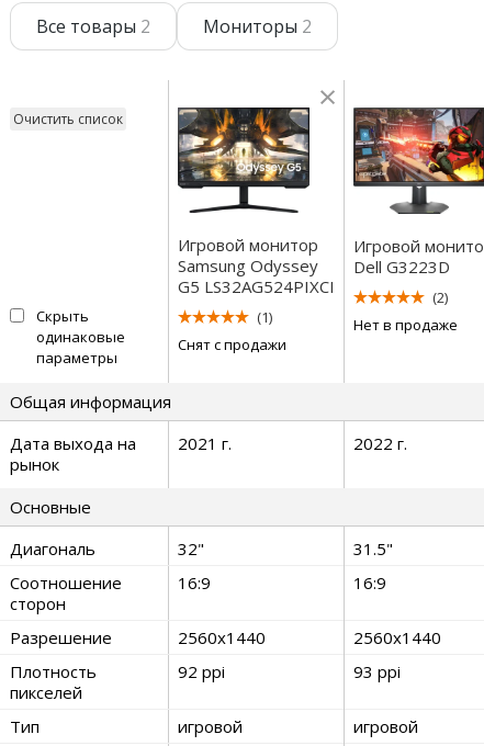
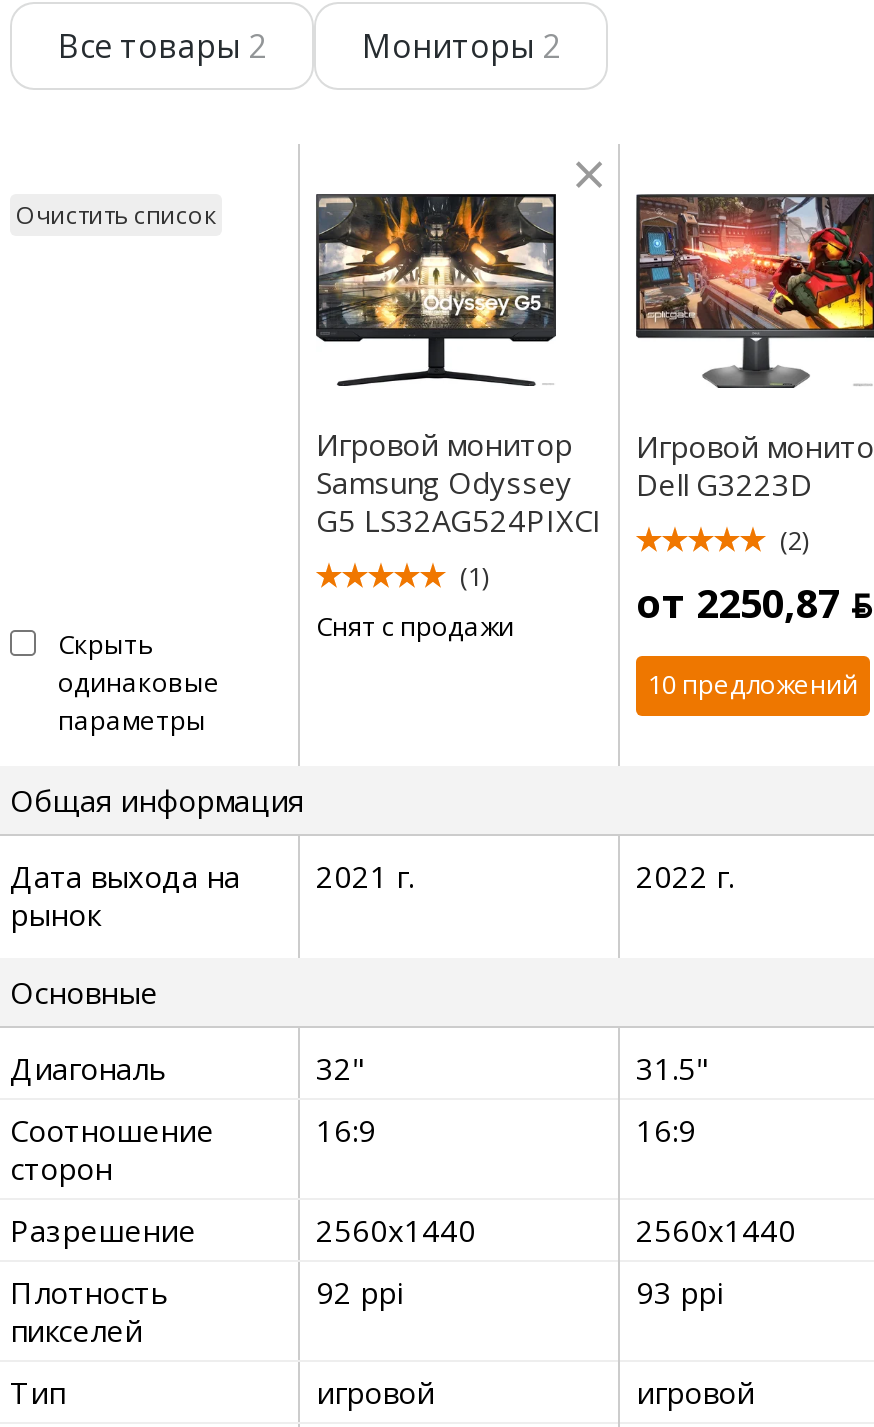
[353,315,458,334] Нет в продаже -> [636,575,872,701] от 2250,87 ƃ | 10 предложений

